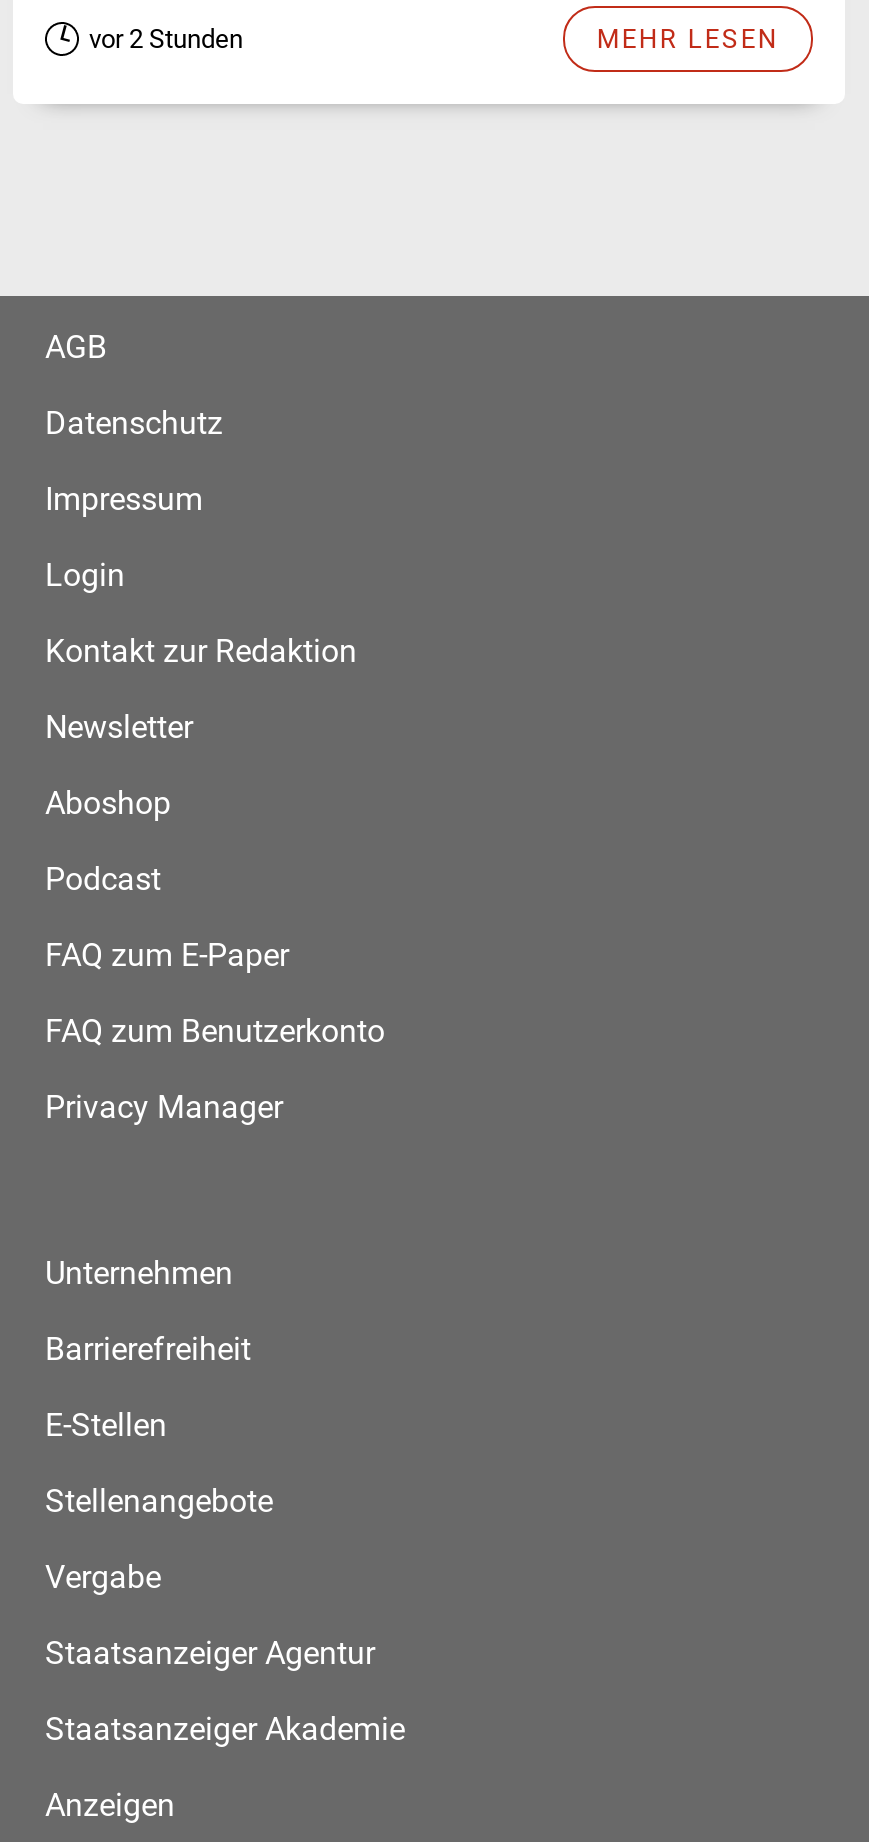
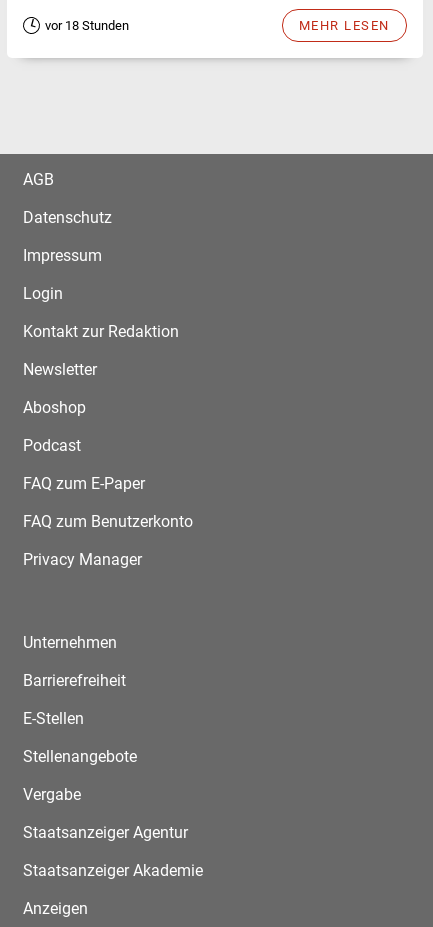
[89,25,243,55] vor 2 Stunden -> [45,18,129,33] vor 18 Stunden

